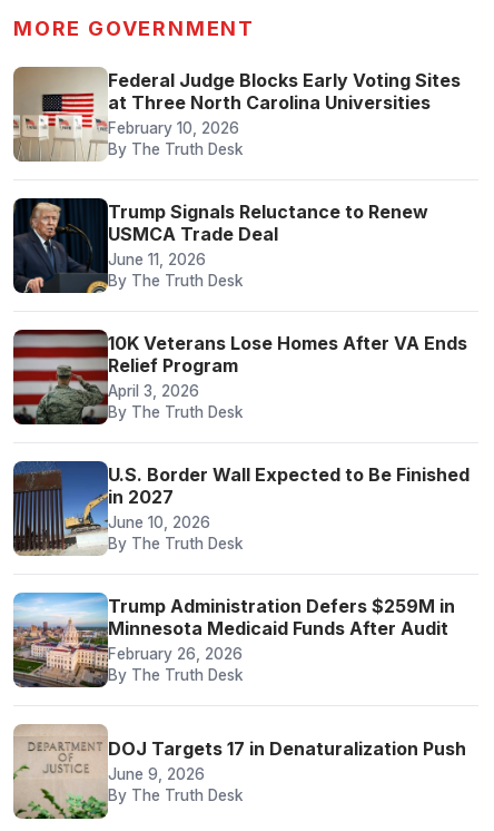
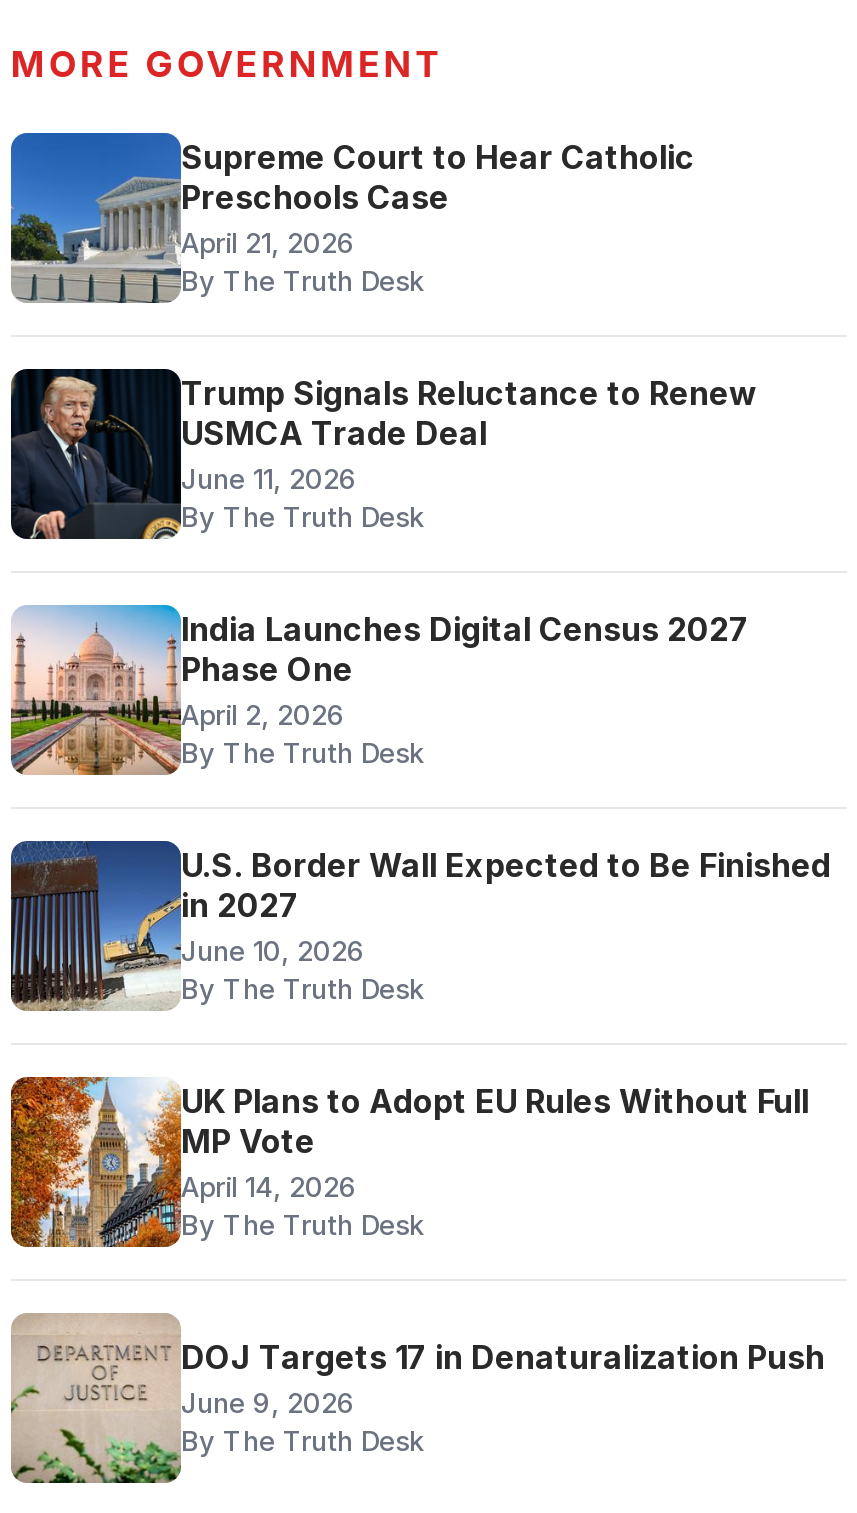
[12,66,461,162] [image] | Federal Judge Blocks Early Voting Sites | at Three North Carolina Universities | February 10, 2026 -> [9,131,695,303] [image] | Supreme Court to Hear Catholic | Preschools Case | April 21, 2026
[12,329,467,426] [image] | 10K Veterans Lose Homes After VA Ends | Relief Program | April 3, 2026 -> [9,603,749,777] [image] | India Launches Digital Census 2027 | Phase One | April 2, 2026
[12,592,455,688] [image] | Trump Administration Defers $259M in | Minnesota Medicaid Funds After Audit | February 26, 2026 -> [9,1075,809,1249] [image] | UK Plans to Adopt EU Rules Without Full | MP Vote | April 14, 2026

